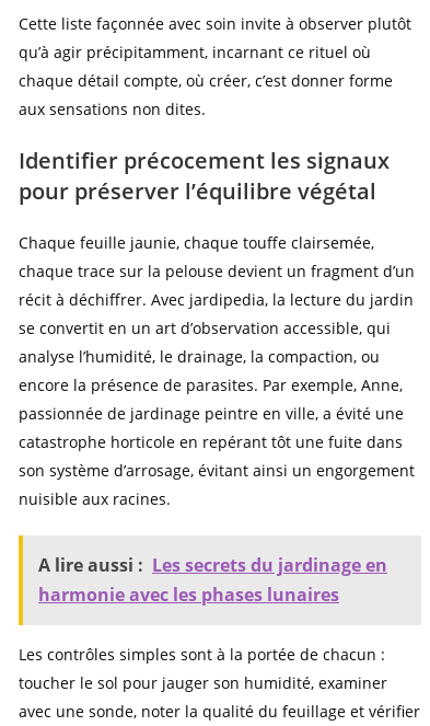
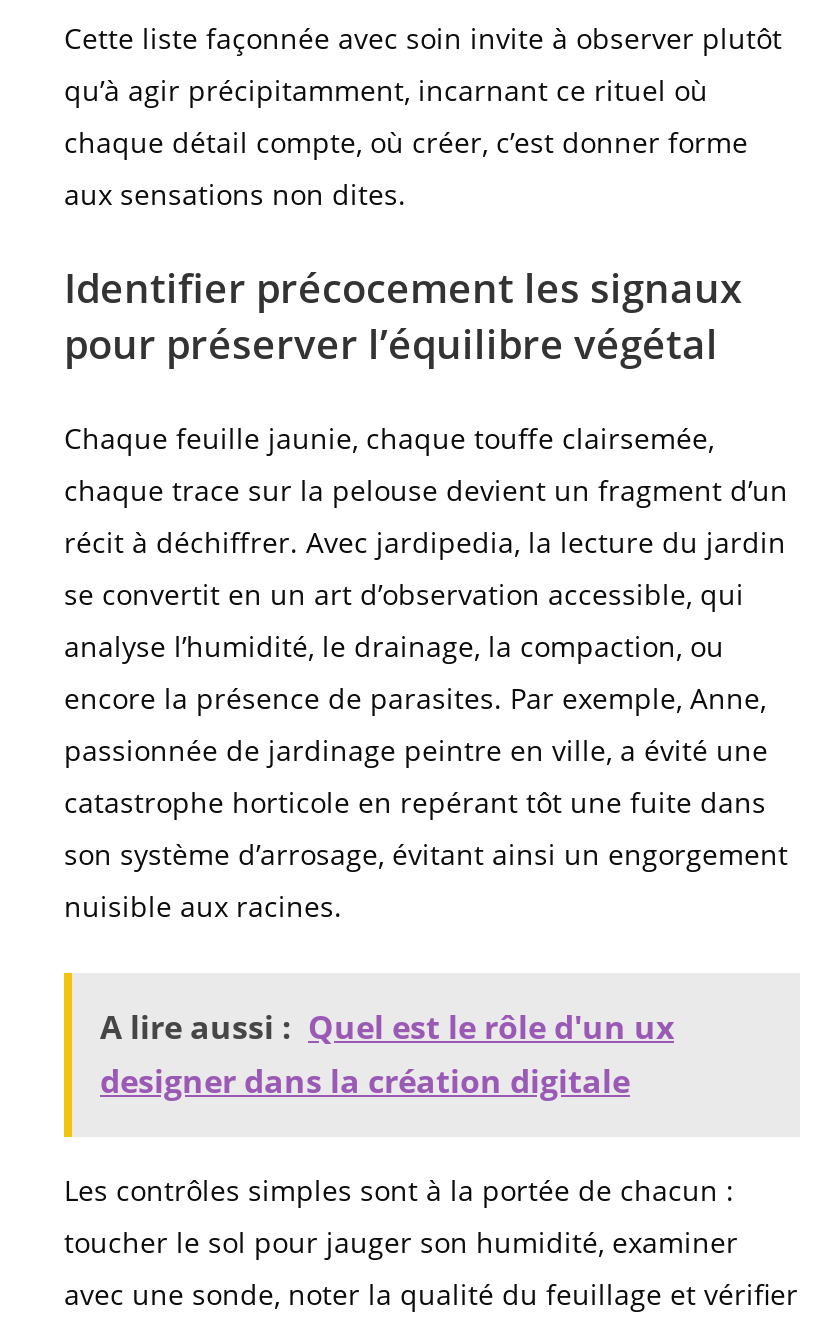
[38,553,387,607] A lire aussi : Les secrets du jardinage en | harmonie avec les phases lunaires -> [100,1005,674,1103] A lire aussi : Quel est le rôle d'un ux | designer dans la création digitale

